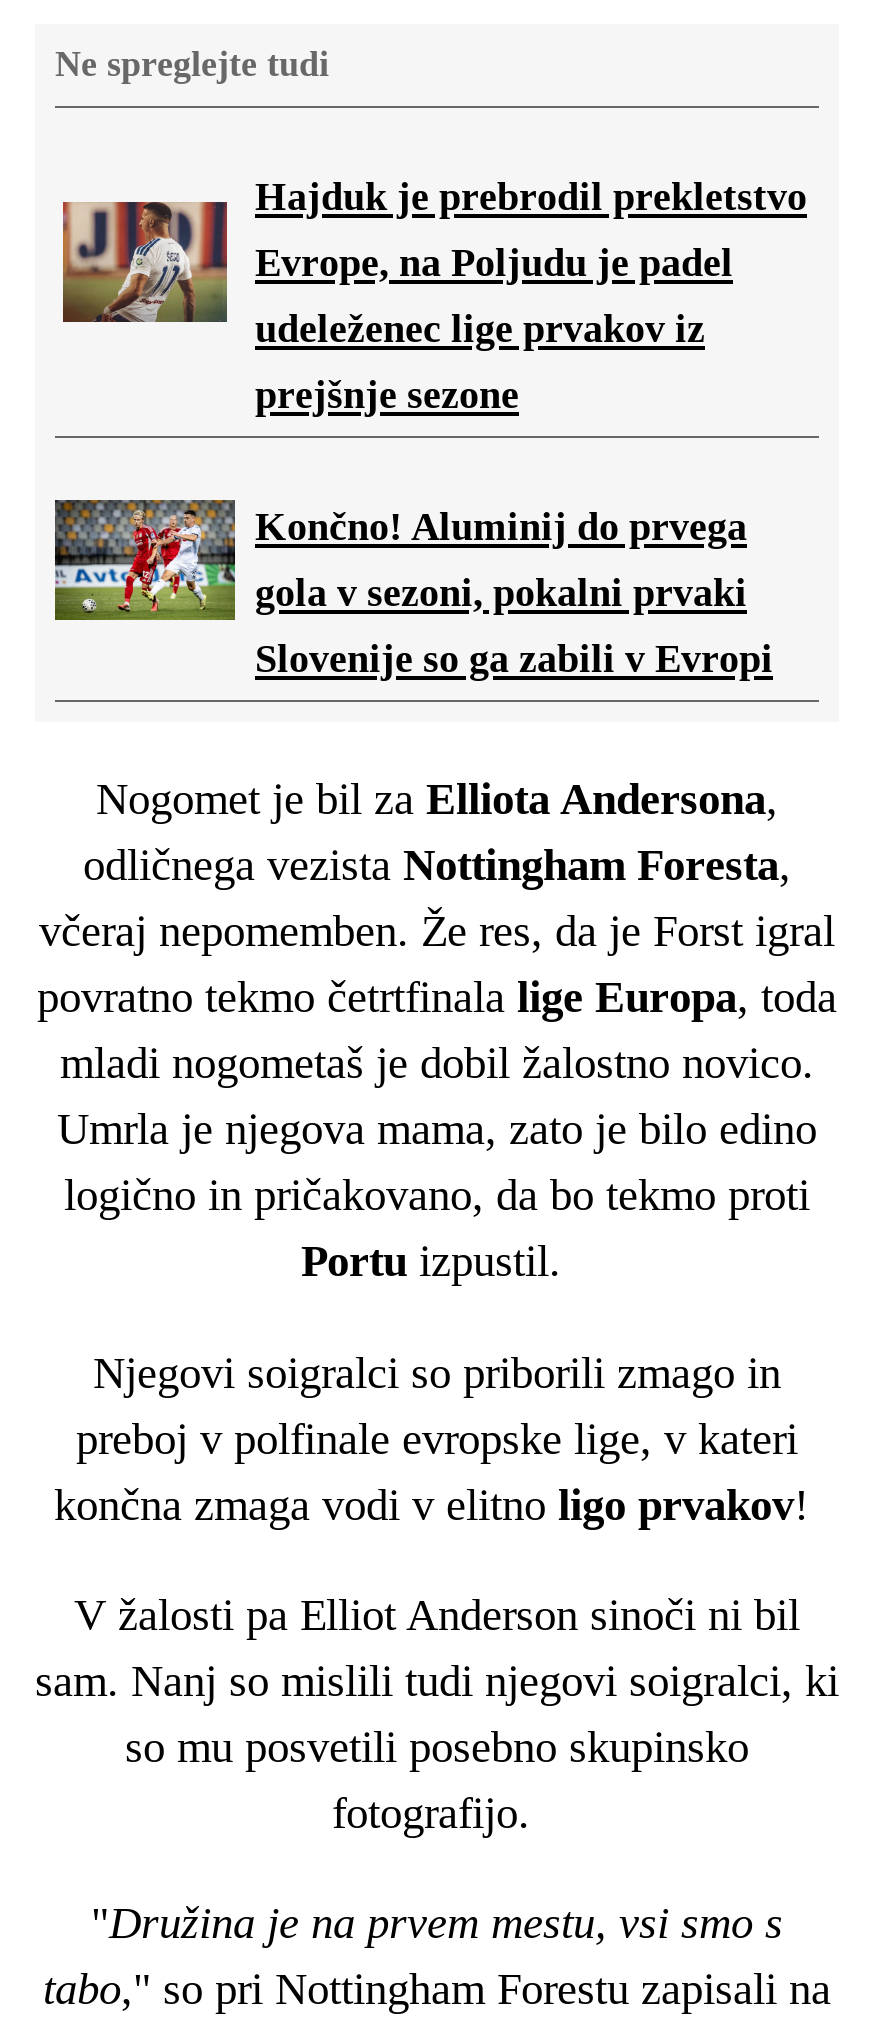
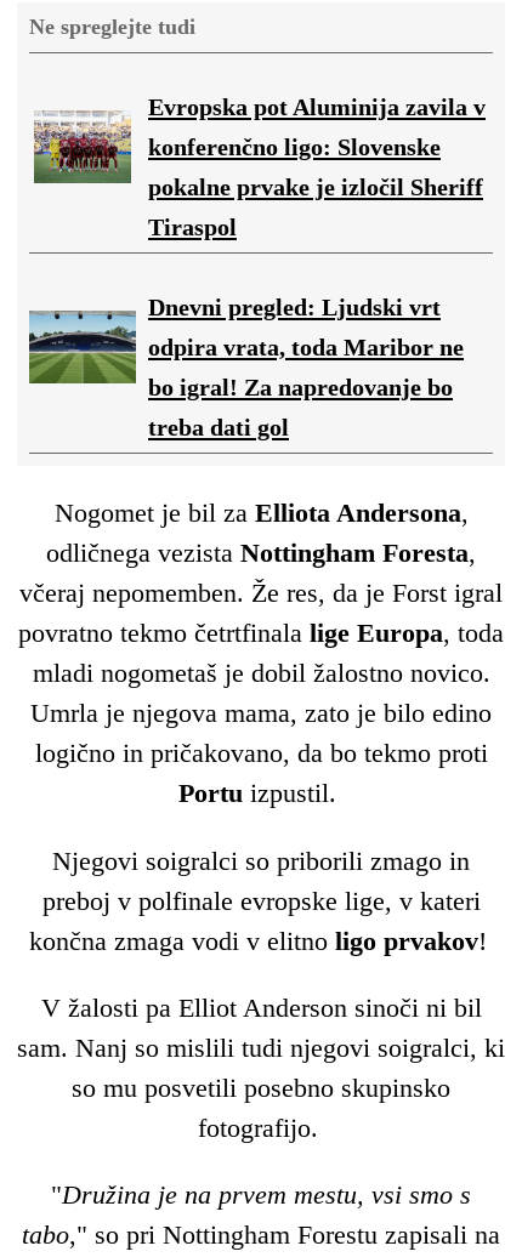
[63,174,807,680] [image] | Hajduk je prebrodil prekletstvo | Evrope, na Poljudu je padel | udeleženec lige prvakov iz | prejšnje sezone | Končno! Aluminij do prvega | gola v sezoni, pokalni prvaki | Slovenije so ga zabili v Evropi -> [34,94,486,441] [image] | Evropska pot Aluminija zavila v | konferenčno ligo: Slovenske | pokalne prvake je izločil Sheriff | Tiraspol | Dnevni pregled: Ljudski vrt | odpira vrata, toda Maribor ne | bo igral! Za napredovanje bo | treba dati gol
[53,498,223,622] [image] -> [28,309,131,385] [image]

